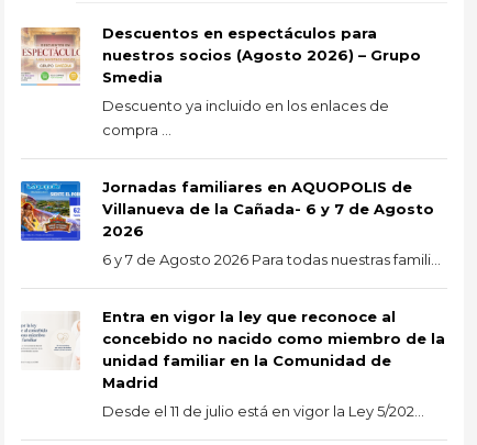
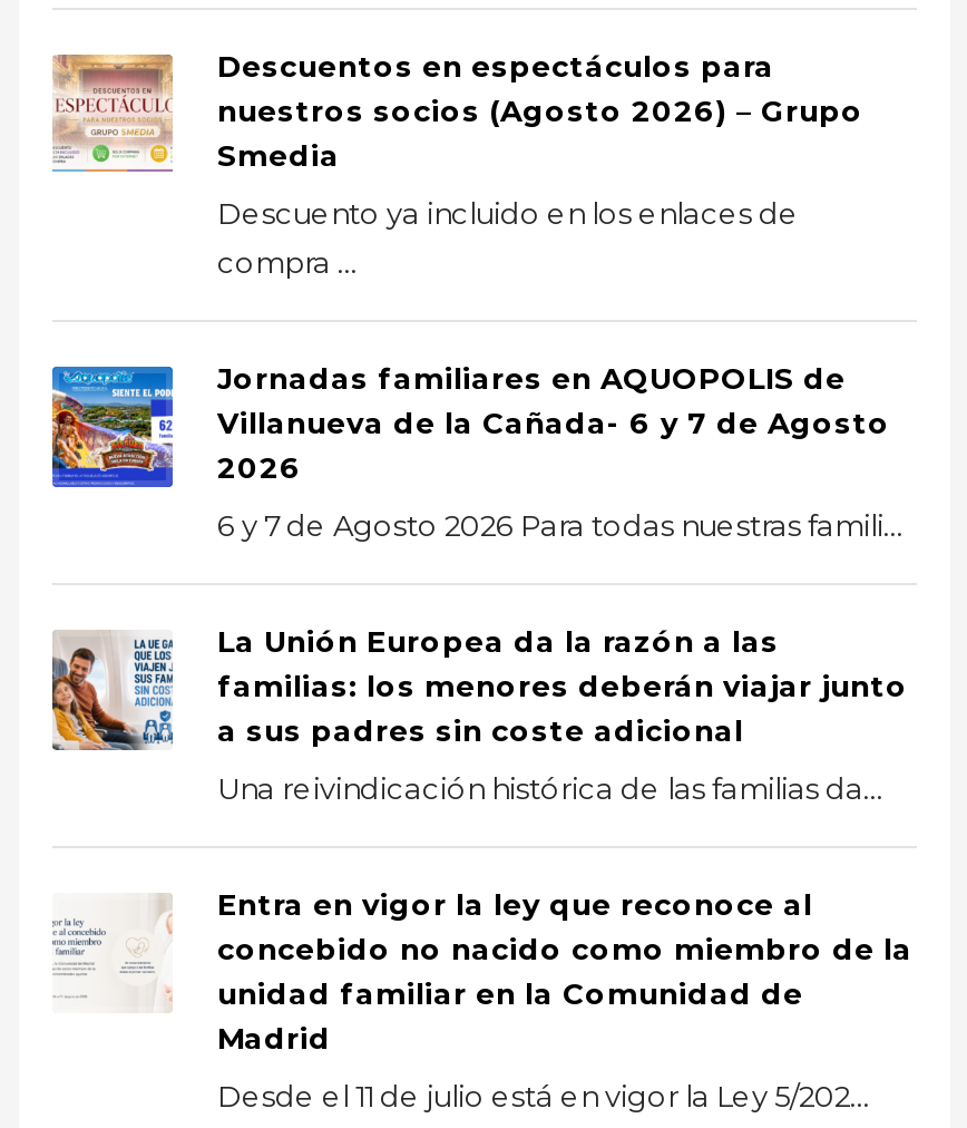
none -> [50,622,908,805] [image] | La Unión Europea da la razón a las | familias: los menores deberán viajar junto | a sus padres sin coste adicional | Una reivindicación histórica de las familias da...

